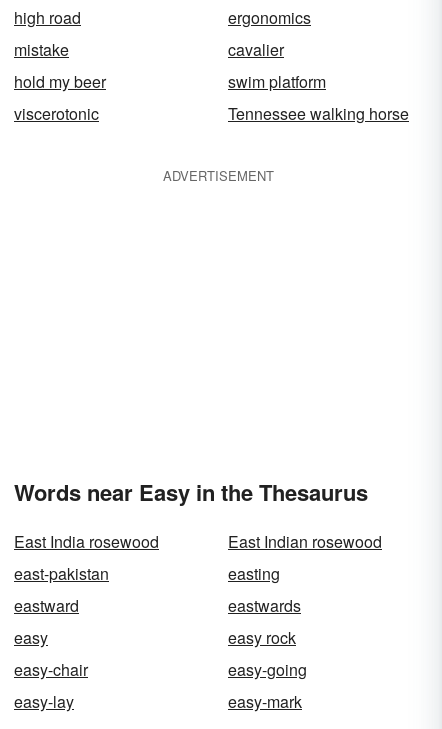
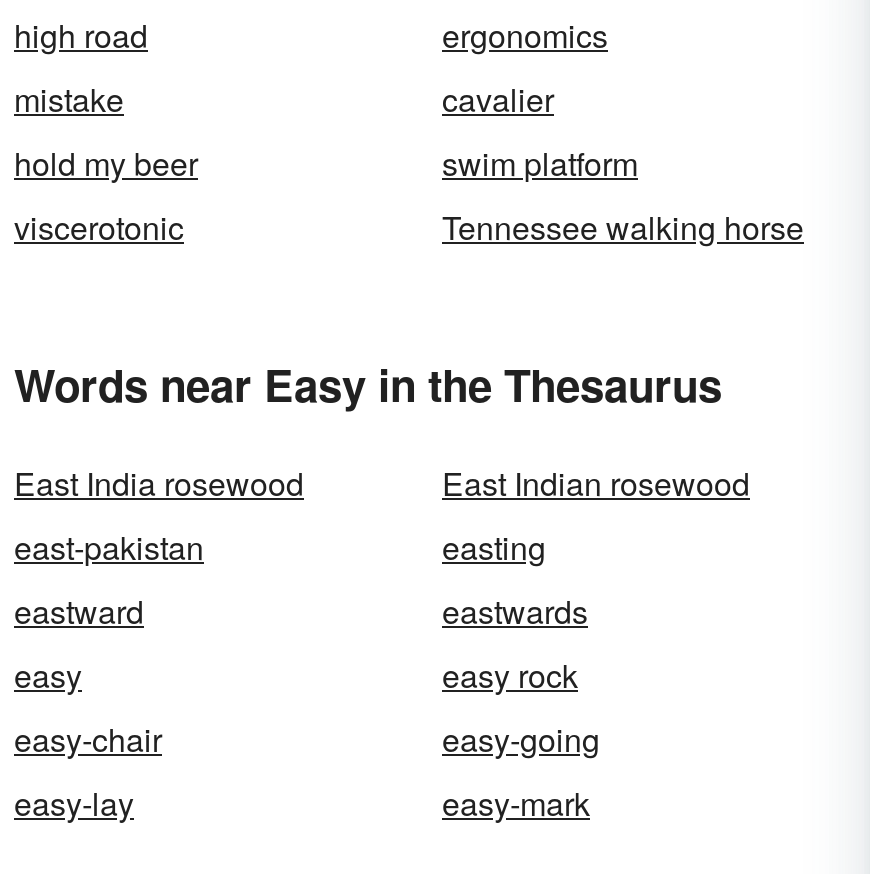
[162,166,273,185] ADVERTISEMENT -> none

